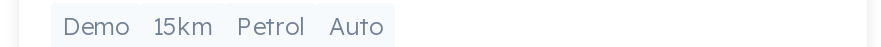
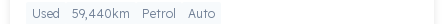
[63,11,213,41] Demo | 15km -> [32,6,130,21] Used | 59,440km

